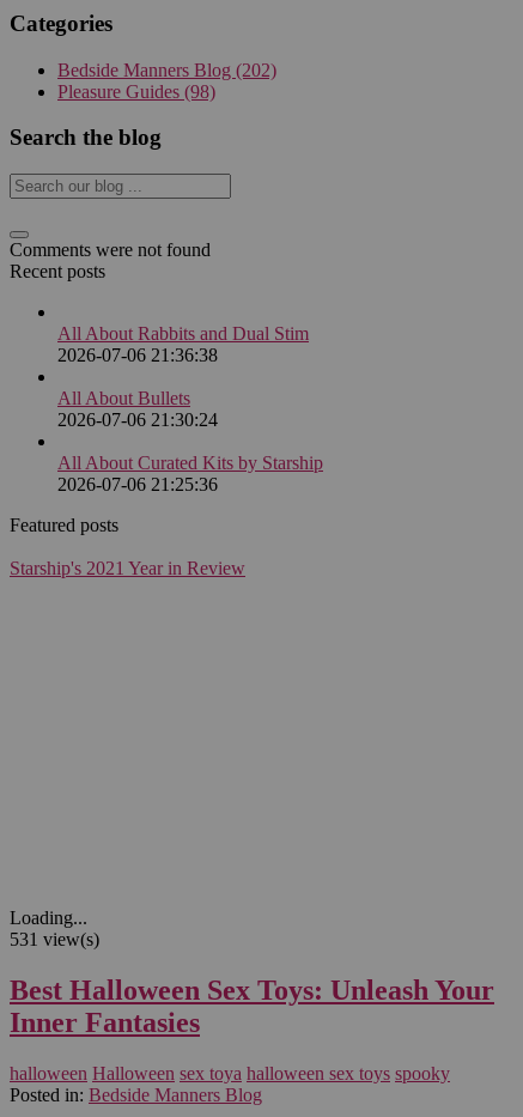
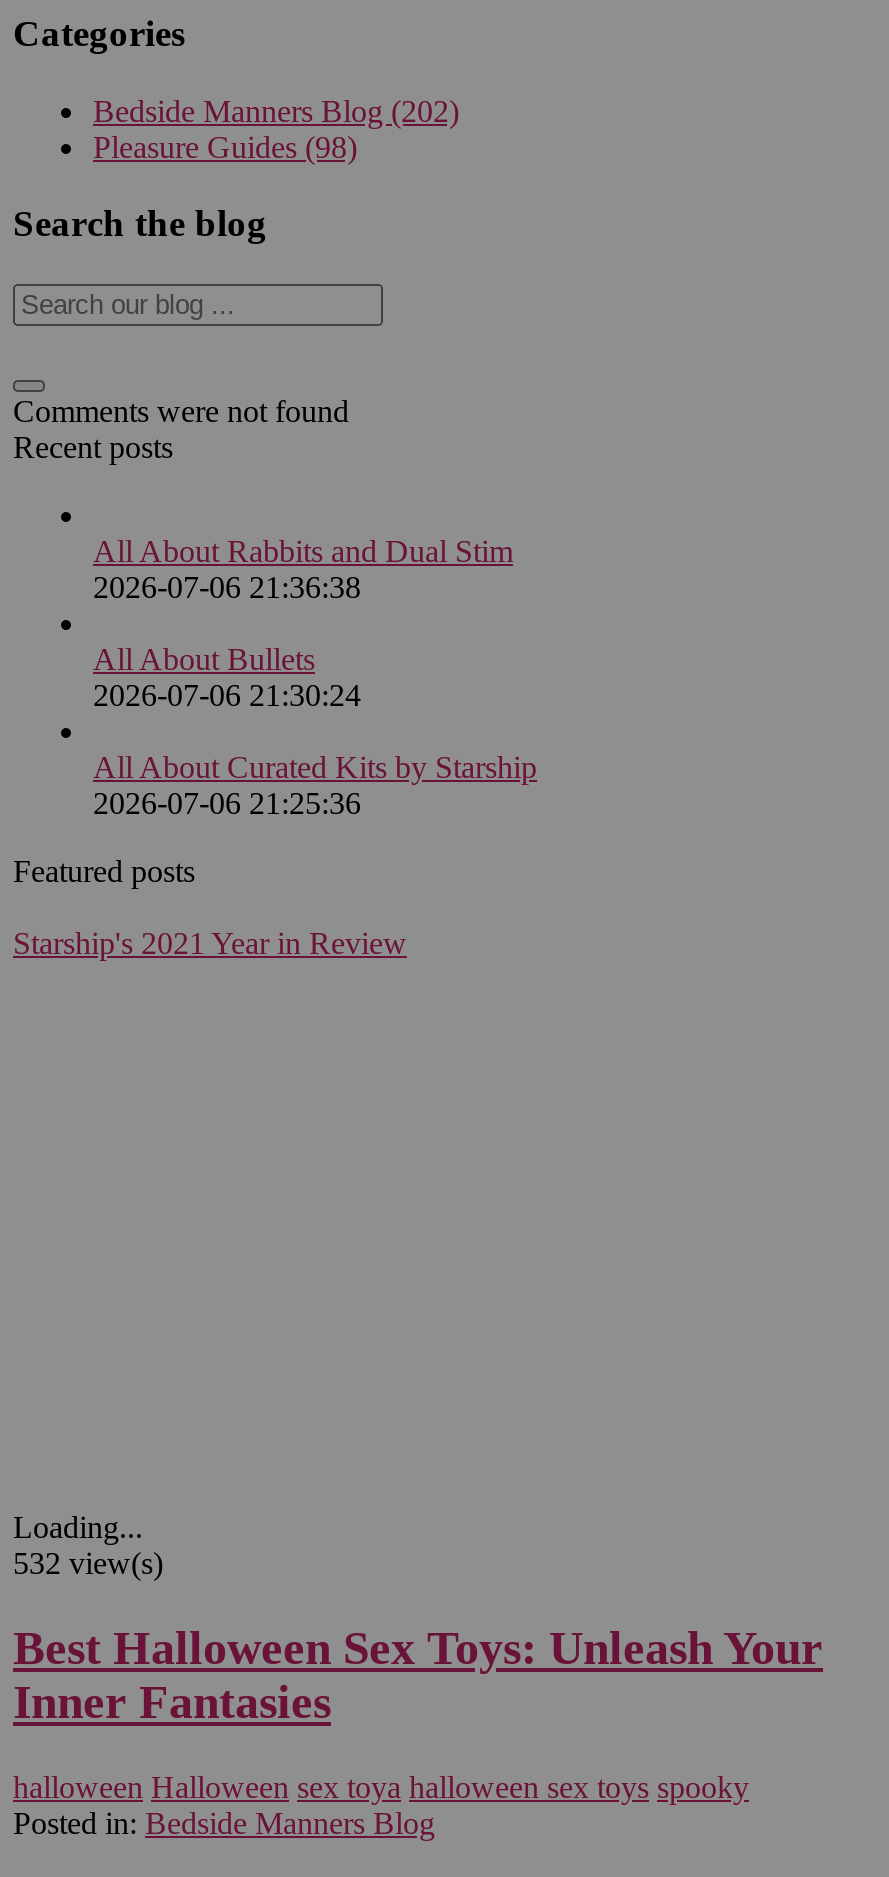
[10,929,99,950] 531 view(s) -> [13,1546,163,1580] 532 view(s)

